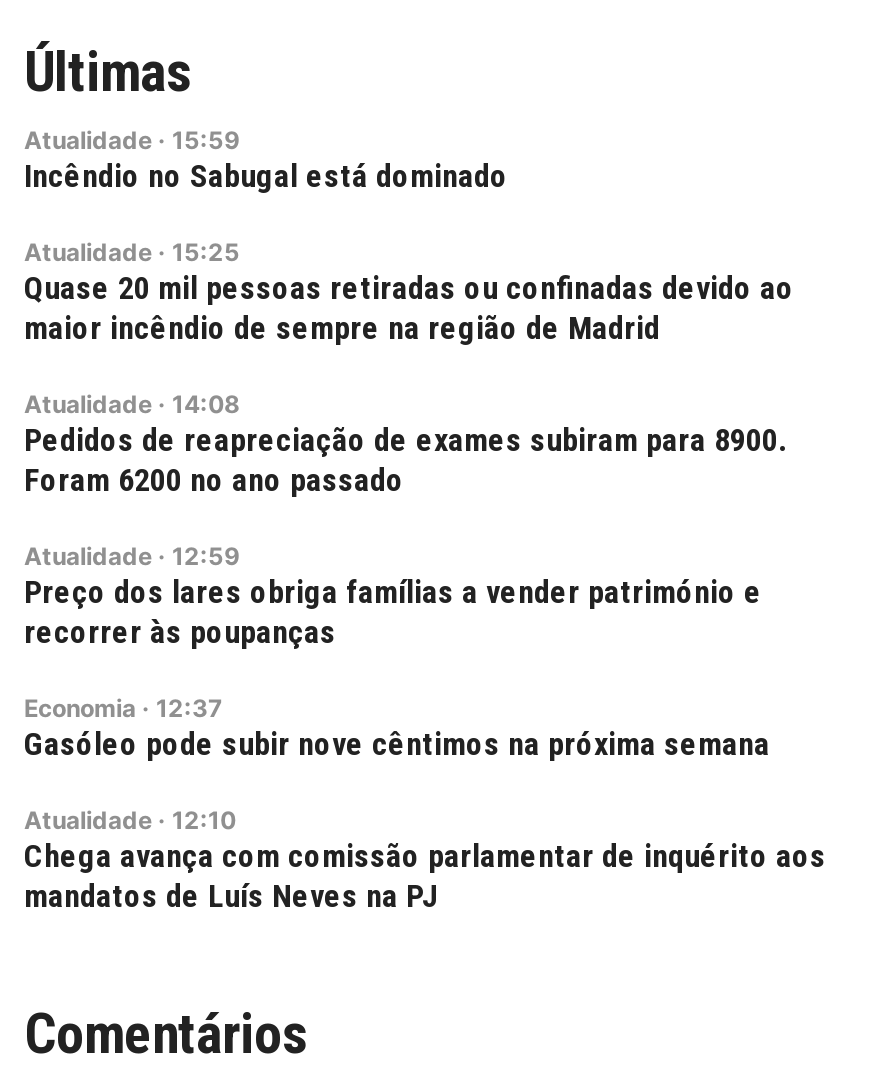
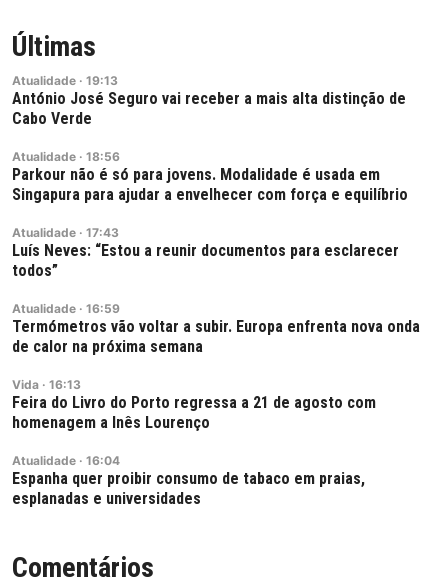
[24,124,508,194] Atualidade · 15:59 | Incêndio no Sabugal está dominado -> [12,73,406,128] Atualidade · 19:13 | António José Seguro vai receber a mais alta distinção de | Cabo Verde
[24,236,794,346] Atualidade · 15:25 | Quase 20 mil pessoas retiradas ou confinadas devido ao | maior incêndio de sempre na região de Madrid -> [12,149,408,204] Atualidade · 18:56 | Parkour não é só para jovens. Modalidade é usada em | Singapura para ajudar a envelhecer com força e equilíbrio
[24,388,786,498] Atualidade · 14:08 | Pedidos de reapreciação de exames subiram para 8900. | Foram 6200 no ano passado -> [12,225,399,280] Atualidade · 17:43 | Luís Neves: “Estou a reunir documentos para esclarecer | todos”
[24,540,762,650] Atualidade · 12:59 | Preço dos lares obriga famílias a vender património e | recorrer às poupanças -> [12,301,420,356] Atualidade · 16:59 | Termómetros vão voltar a subir. Europa enfrenta nova onda | de calor na próxima semana
[24,692,770,762] Economia · 12:37 | Gasóleo pode subir nove cêntimos na próxima semana -> [12,377,376,432] Vida · 16:13 | Feira do Livro do Porto regressa a 21 de agosto com | homenagem a Inês Lourenço
[24,804,826,914] Atualidade · 12:10 | Chega avança com comissão parlamentar de inquérito aos | mandatos de Luís Neves na PJ -> [12,453,365,508] Atualidade · 16:04 | Espanha quer proibir consumo de tabaco em praias, | esplanadas e universidades

